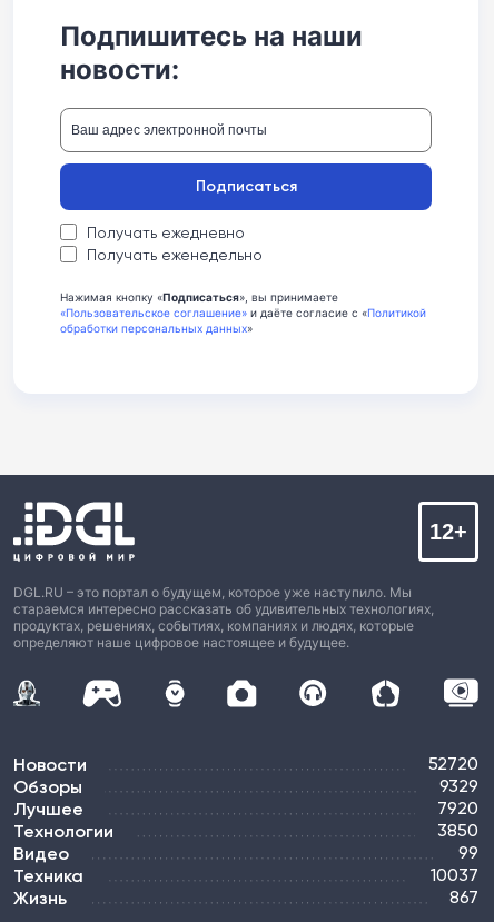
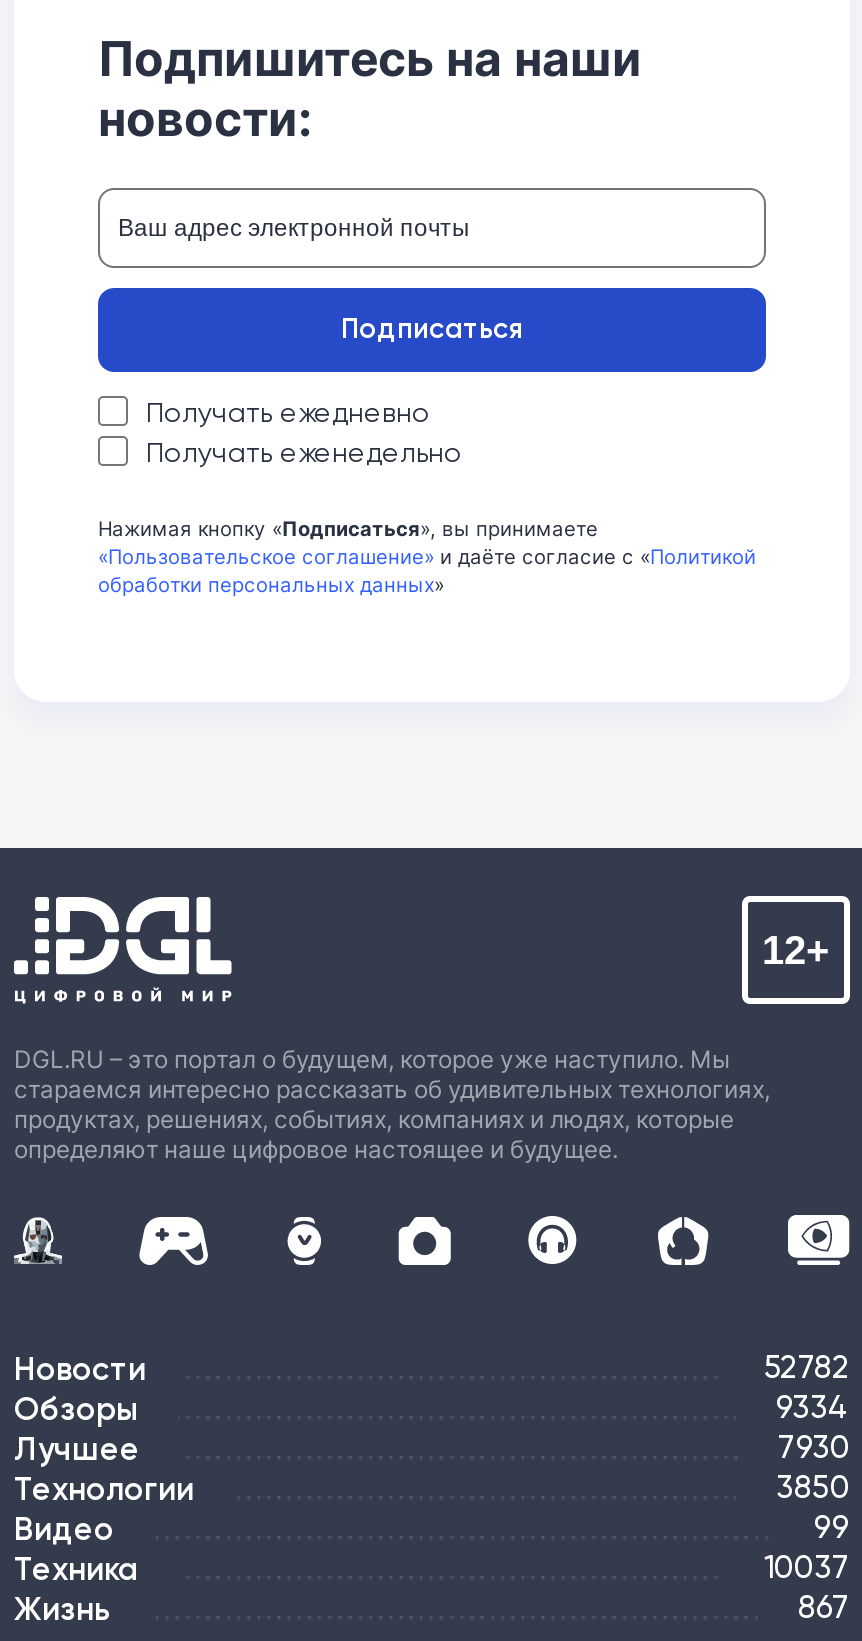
[428,753,478,774] 52720 -> [764,1348,850,1386] 52782
[439,775,478,796] 9329 -> [776,1388,850,1426] 9334
[437,797,478,819] 7920 -> [778,1428,850,1466] 7930

